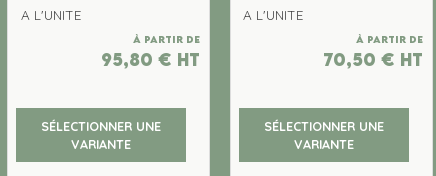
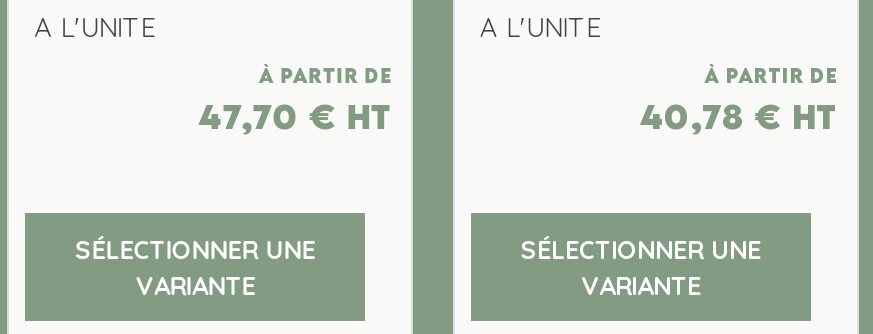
[101,49,200,70] 95,80 €ht -> [199,95,393,137] 47,70 €ht
[322,49,422,70] 70,50 €ht -> [640,95,838,137] 40,78 €ht

